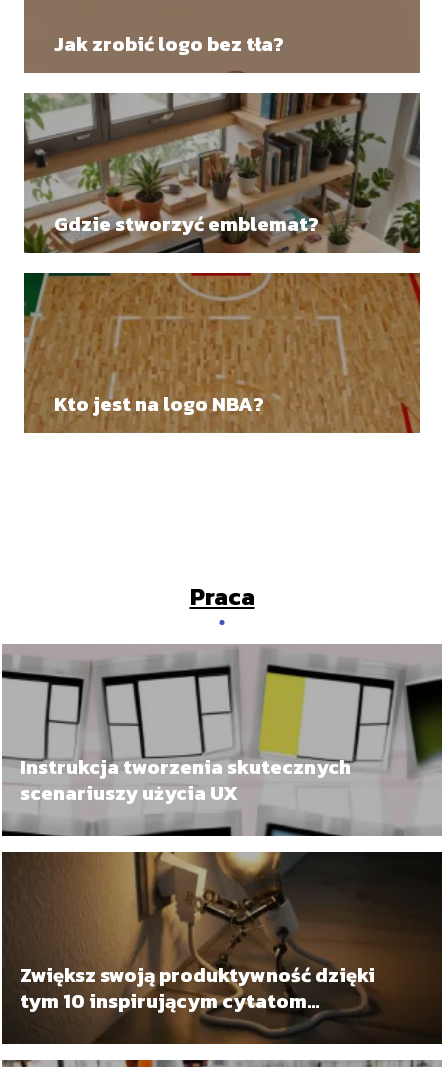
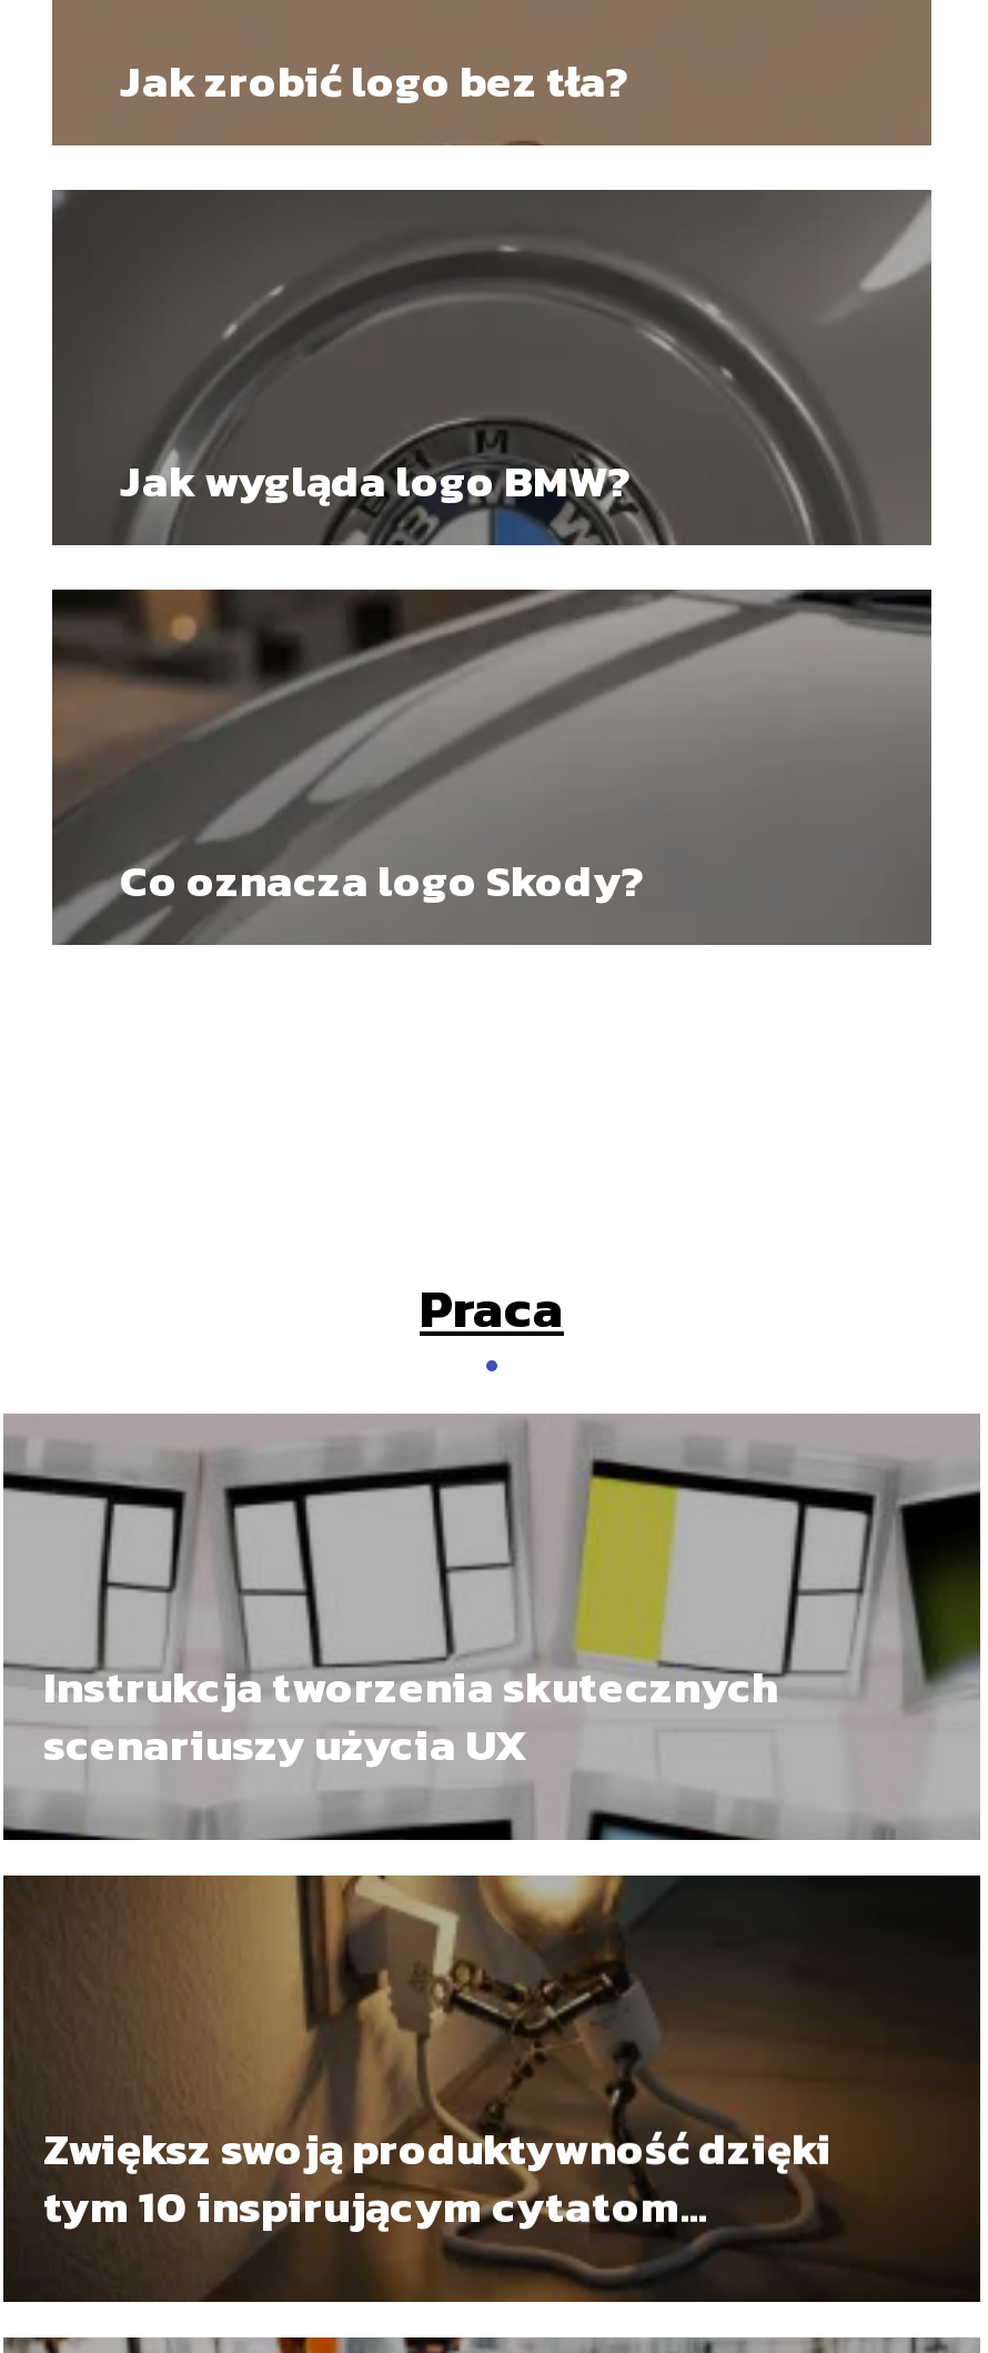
[24,93,420,254] [image] | Gdzie stworzyć emblemat? -> [52,190,931,545] [image] | Jak wygląda logo BMW?
[24,272,421,433] [image] | Kto jest na logo NBA? -> [52,587,934,945] [image] | Co oznacza logo Skody?

